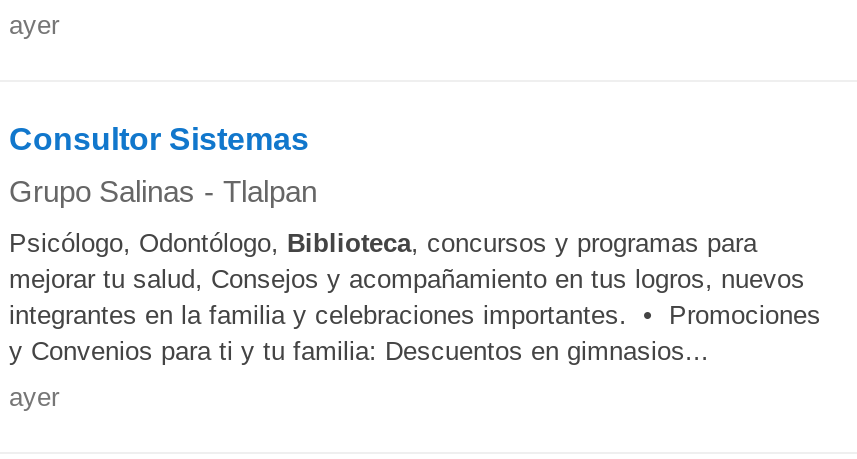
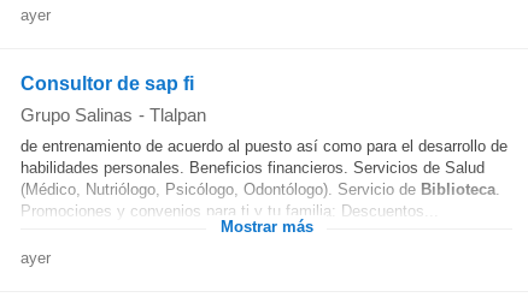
[9,122,309,156] Consultor Sistemas -> [20,73,194,94] Consultor de sap fi
[9,228,821,366] Psicólogo, Odontólogo, Biblioteca, concursos y programas para | mejorar tu salud, Consejos y acompañamiento en tus logros, nuevos | integrantes en la familia y celebraciones importantes. • Promociones | y Convenios para ti y tu familia: Descuentos en gimnasios... -> [20,137,508,236] de entrenamiento de acuerdo al puesto así como para el desarrollo de | habilidades personales. Beneficios financieros. Servicios de Salud | (Médico, Nutriólogo, Psicólogo, Odontólogo). Servicio de Biblioteca. | Promociones y convenios para ti y tu familia: Descuentos... | Mostrar más

